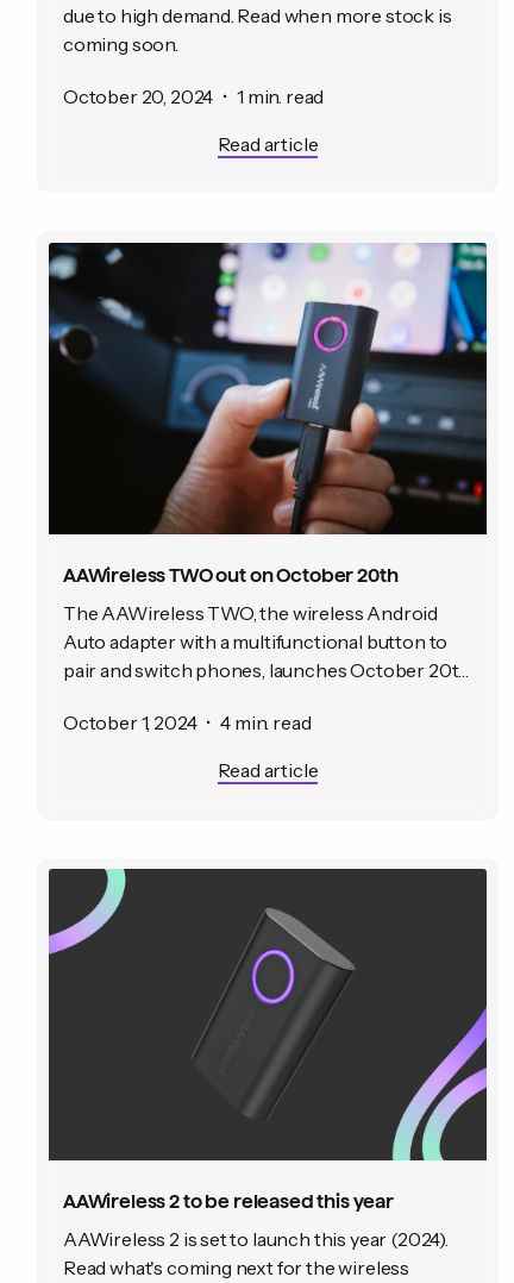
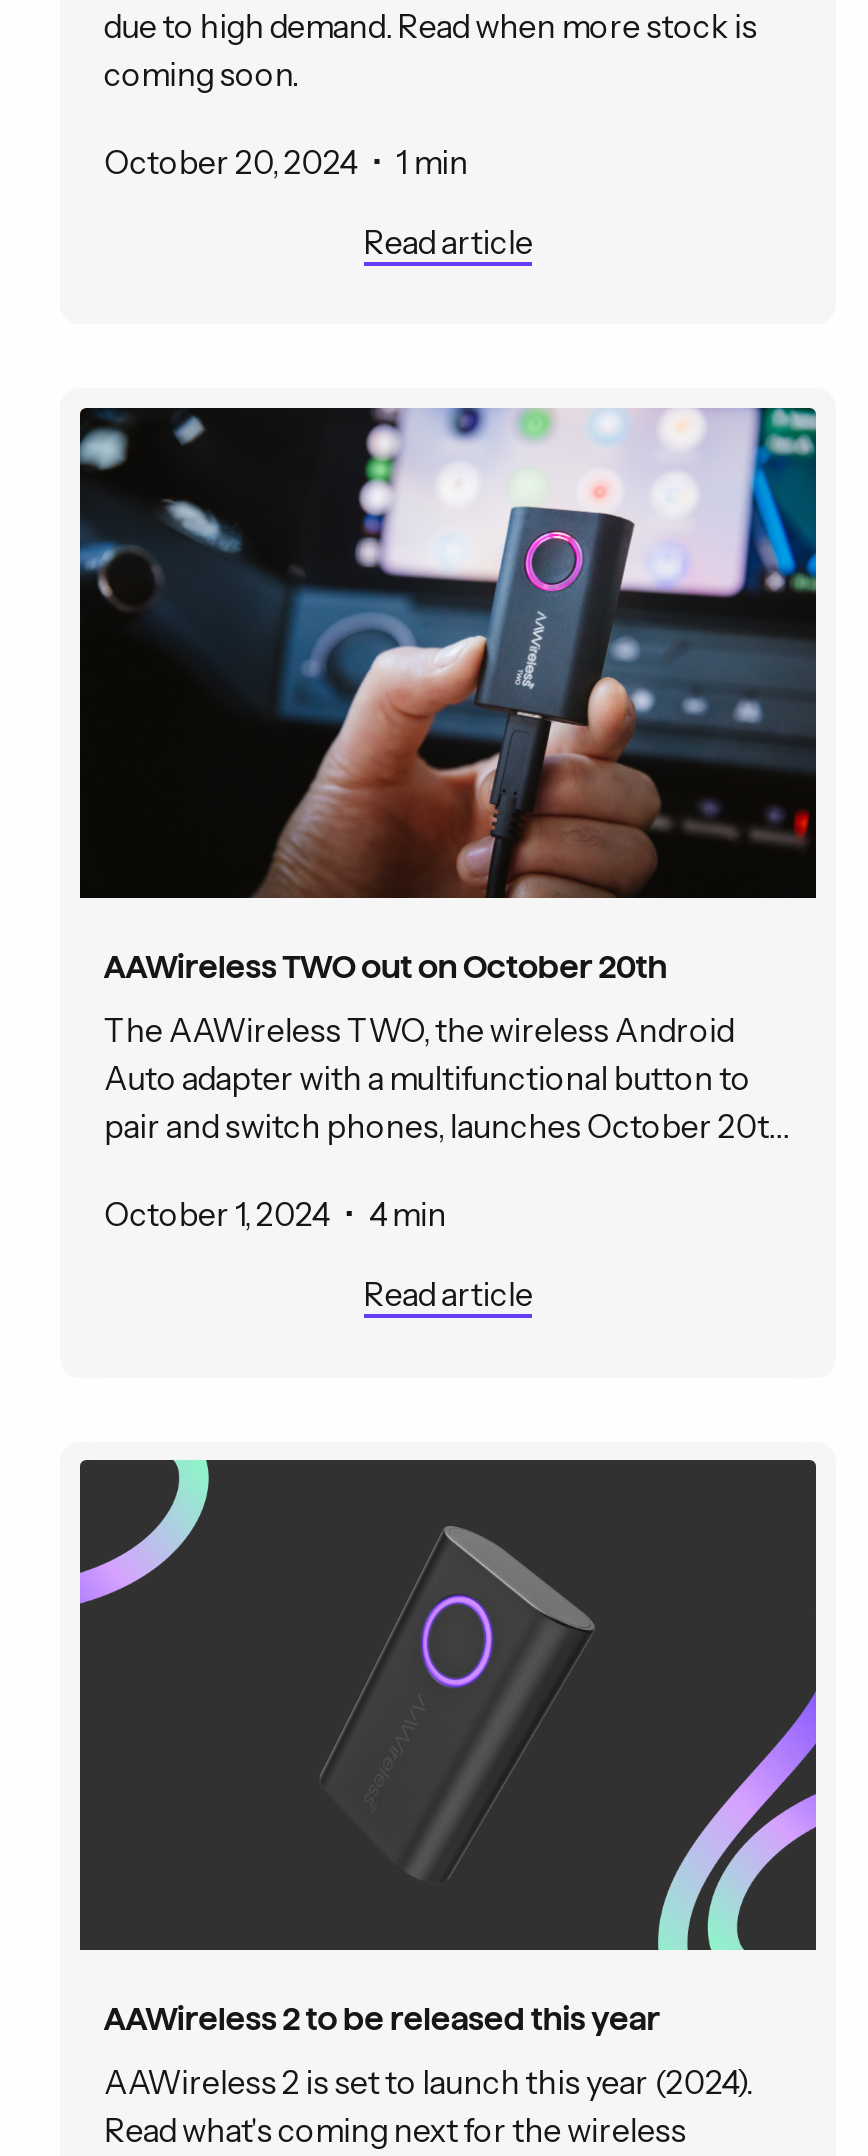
[63,84,324,108] October 20, 2024 • 1 min. read -> [104,141,468,181] October 20, 2024 • 1 min
[63,711,311,735] October 1, 2024 • 4 min. read -> [104,1194,447,1234] October 1, 2024 • 4 min

